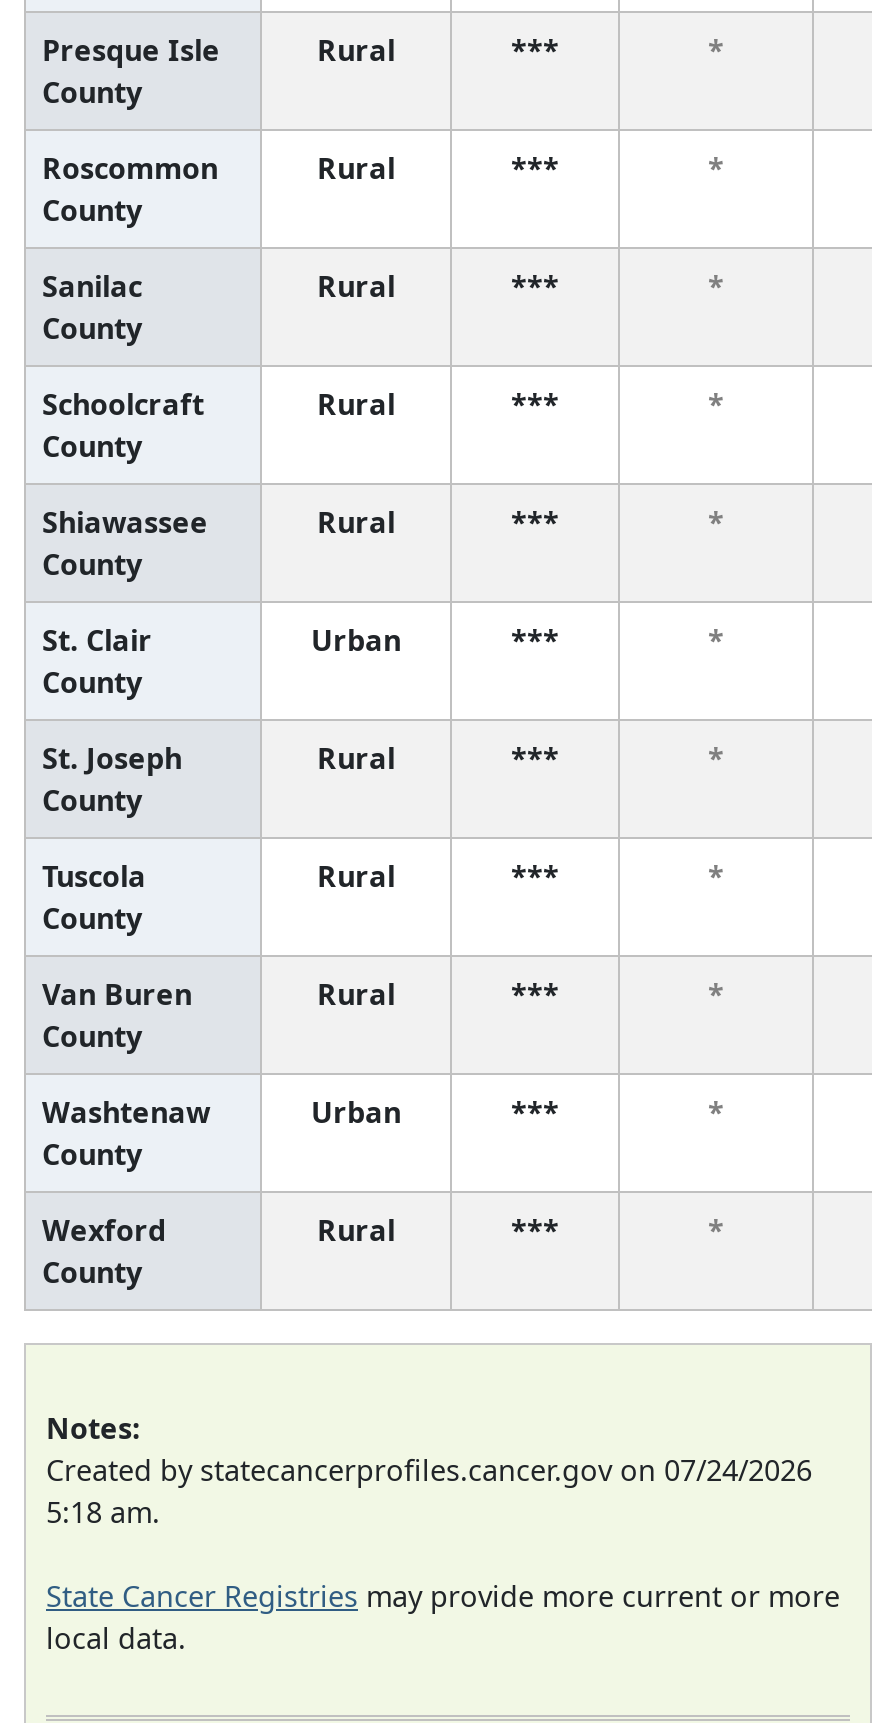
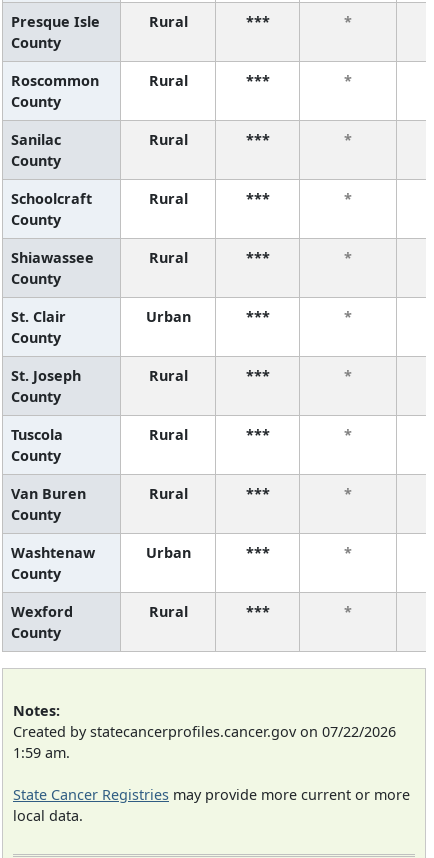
[46,1450,812,1488] Created by statecancerprofiles.cancer.gov on 07/24/2026 -> [13,721,396,740] Created by statecancerprofiles.cancer.gov on 07/22/2026
[46,1492,160,1530] 5:18 am. -> [13,742,70,761] 1:59 am.

